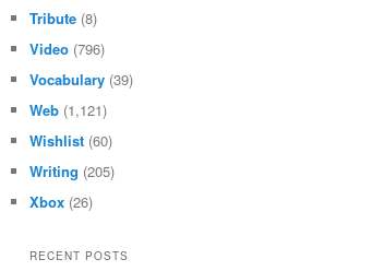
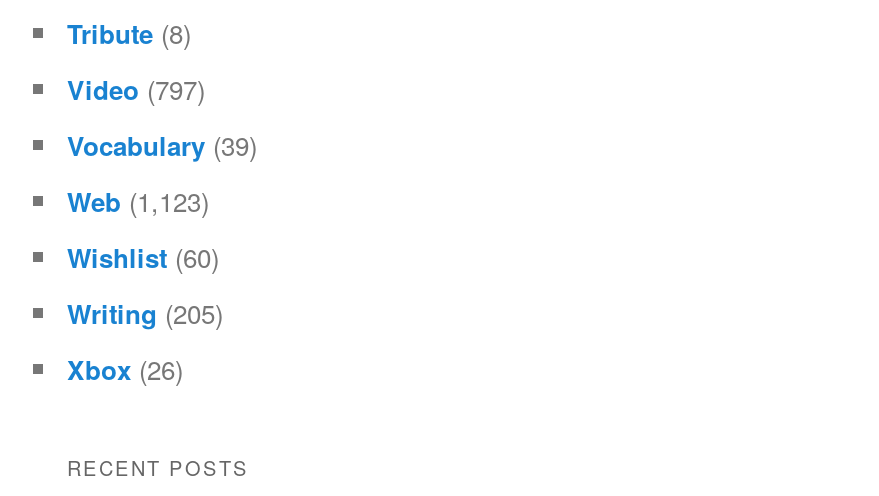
[29,38,105,59] Video (796) -> [67,69,205,107] Video (797)
[29,99,107,120] Web (1,121) -> [67,181,209,219] Web (1,123)

